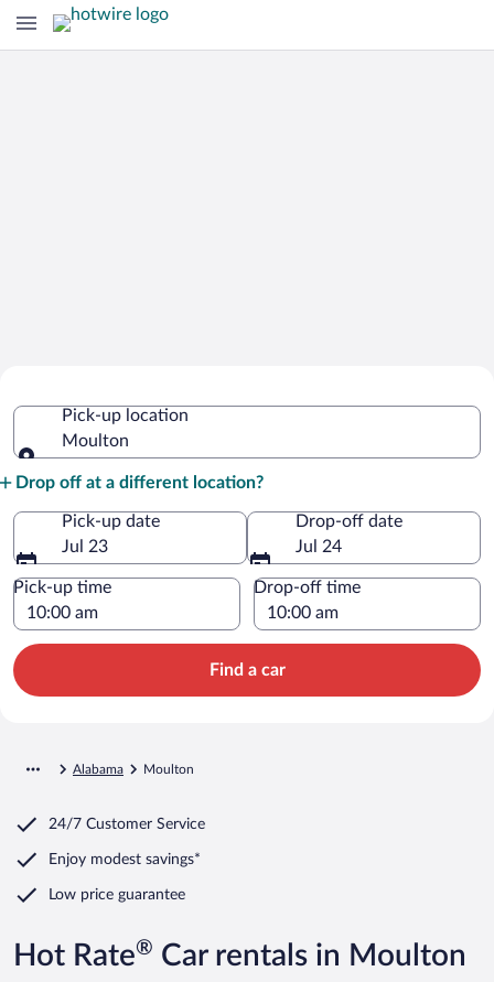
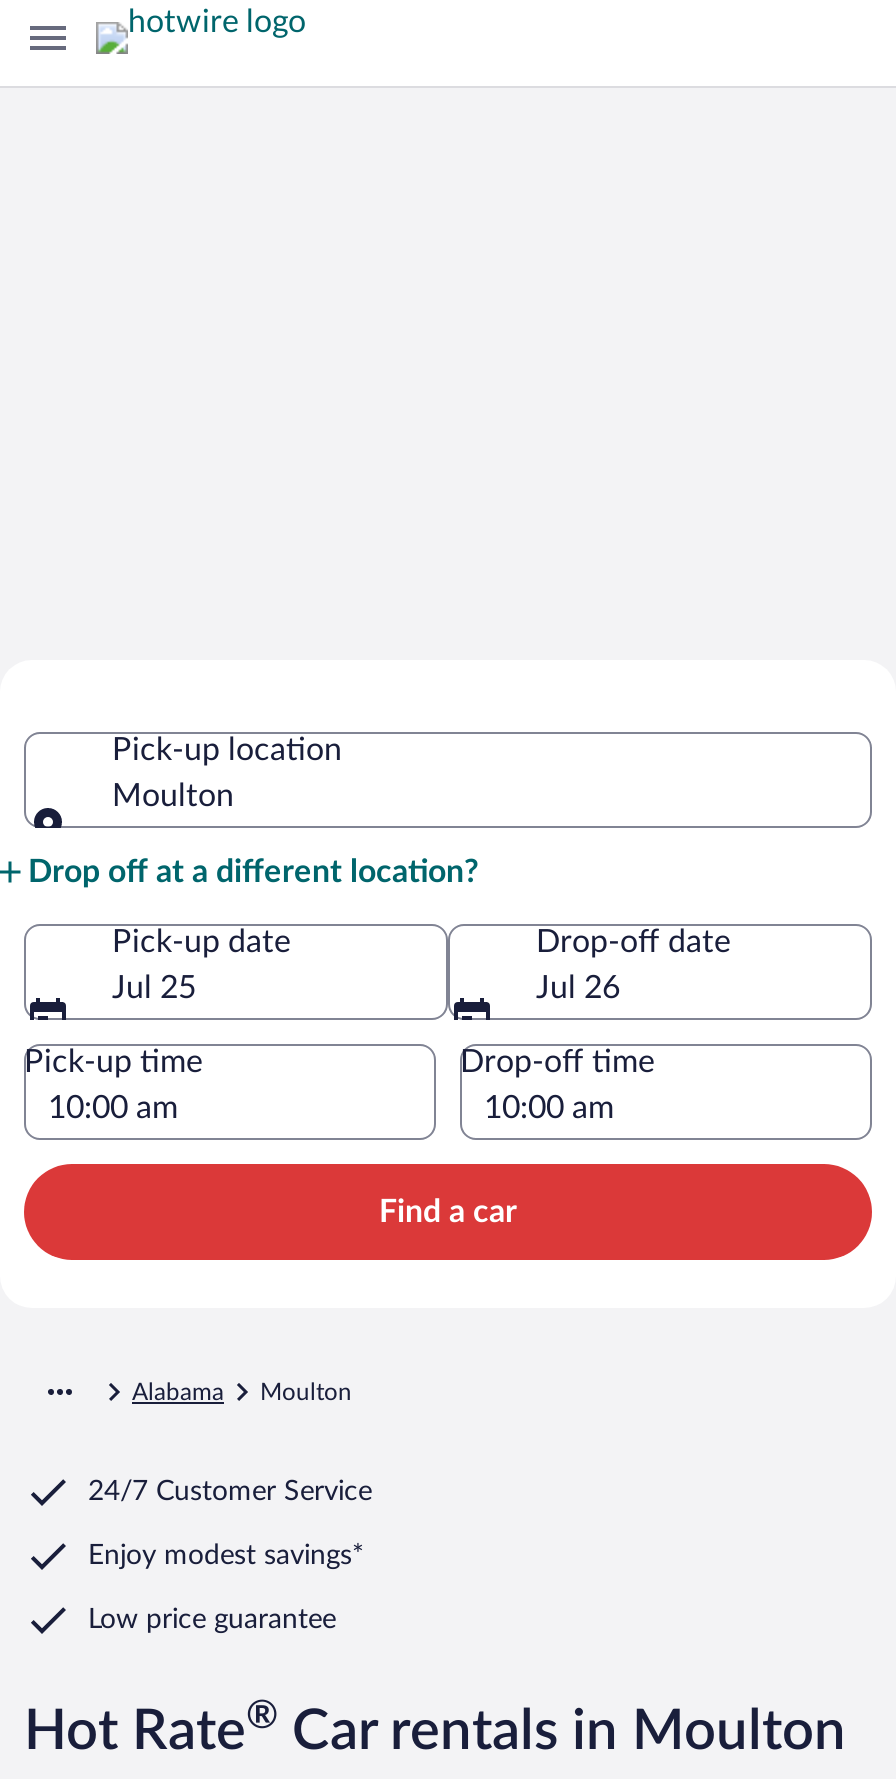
[62,538,108,555] Jul 23 -> [112,971,196,1003] Jul 25
[296,538,342,555] Jul 24 -> [536,971,620,1003] Jul 26

